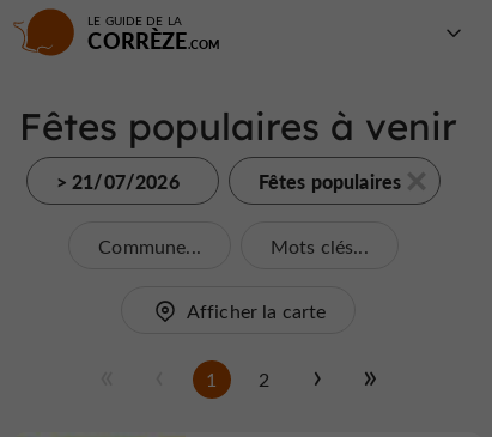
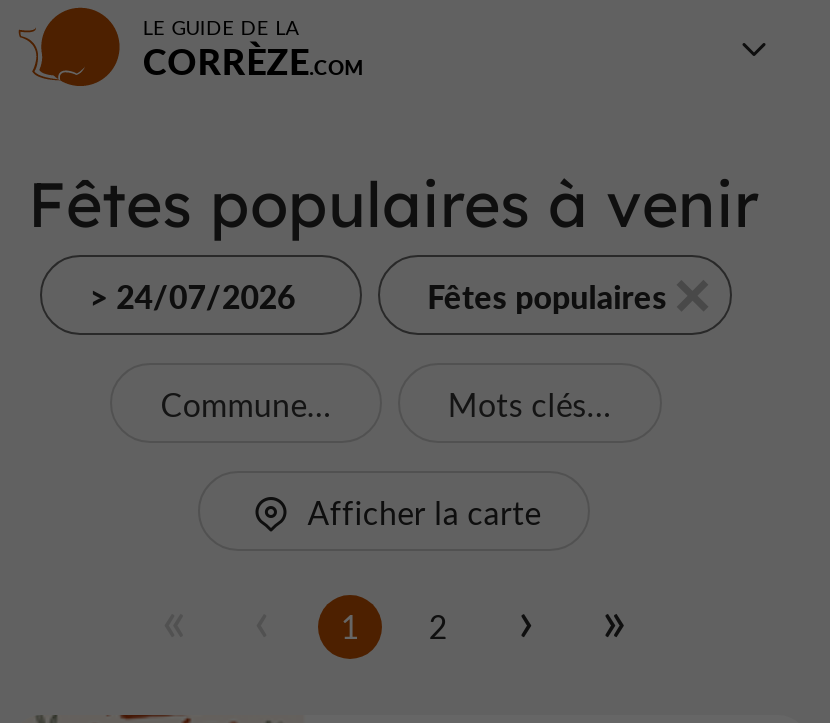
[56,168,179,195] > 21/07/2026 -> [90,273,295,319] > 24/07/2026

